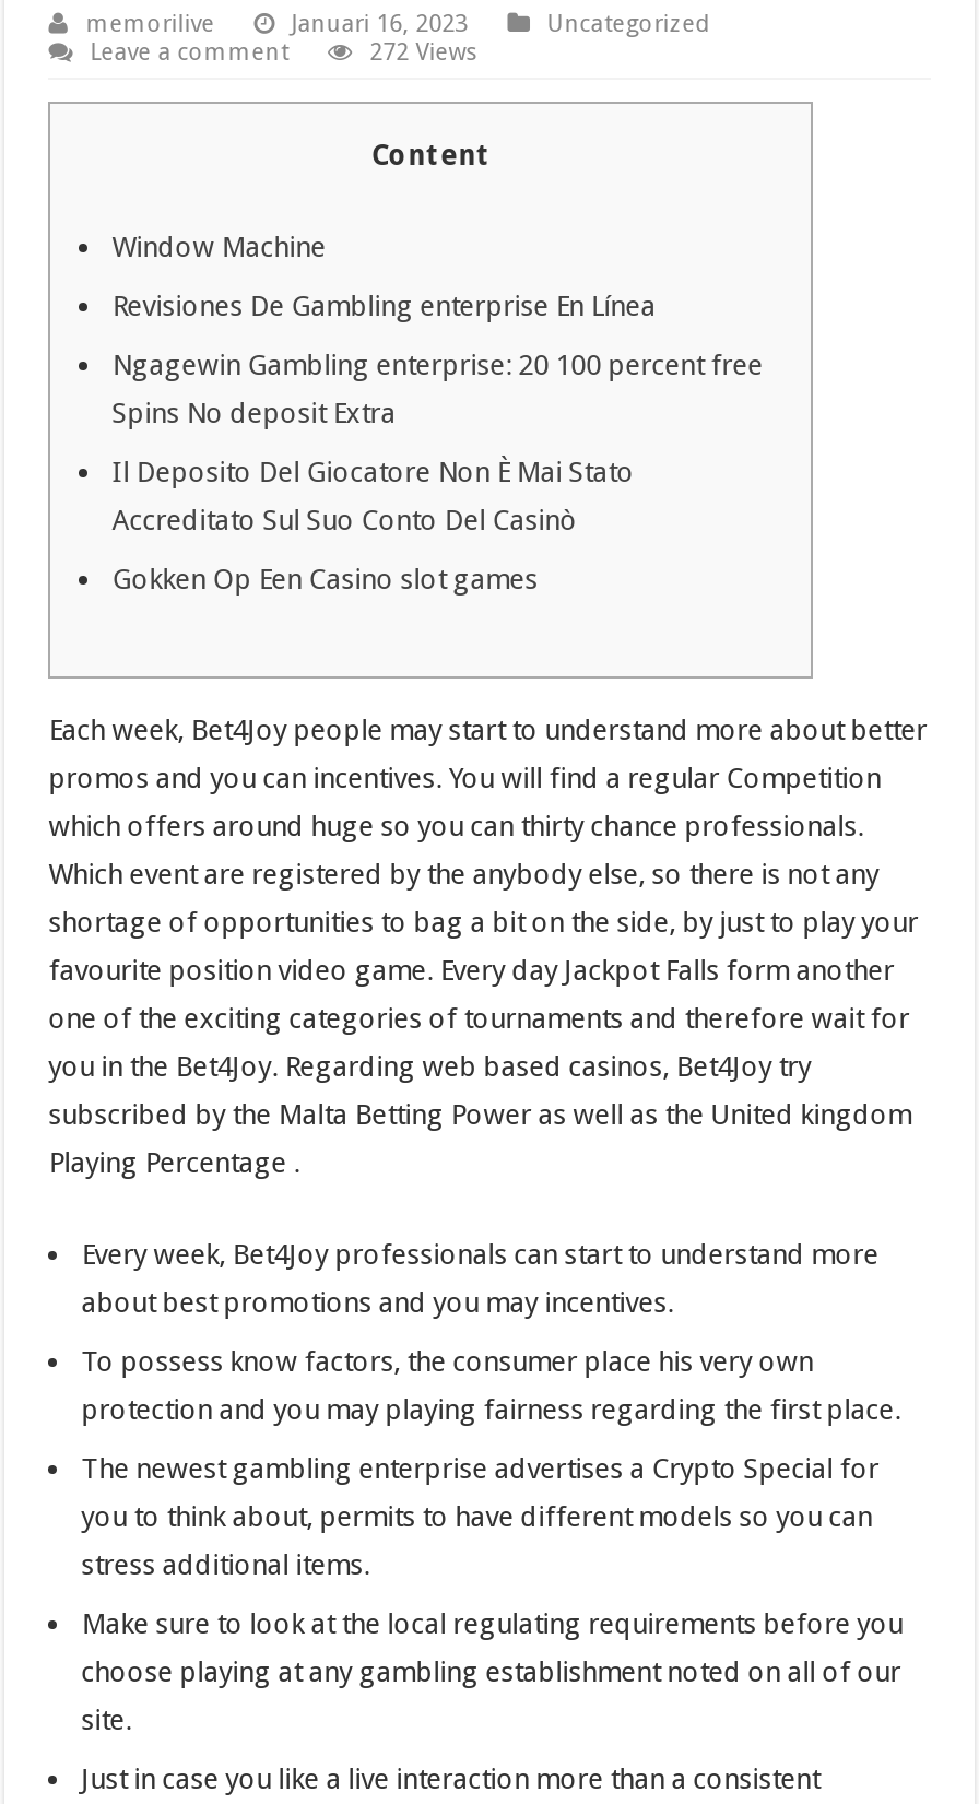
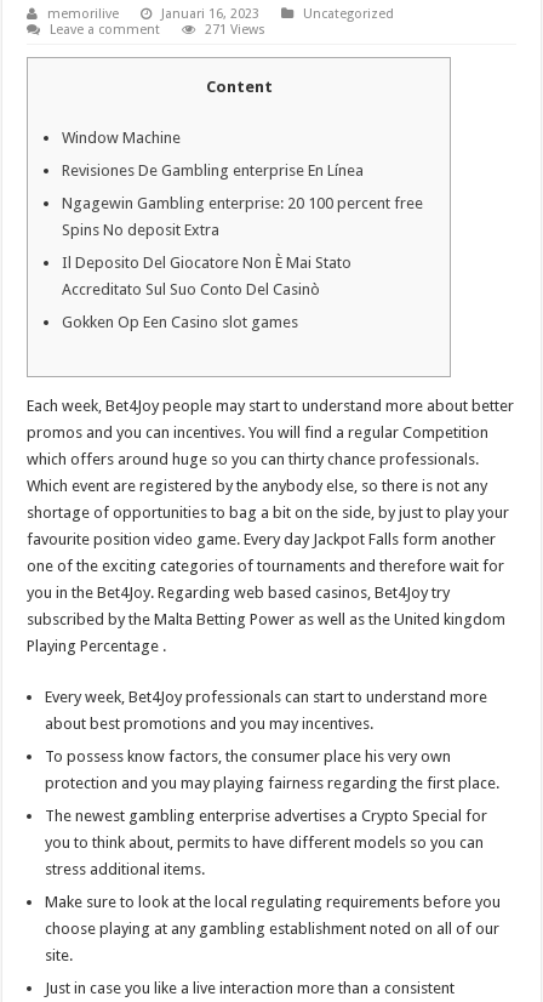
[370,38,479,67] 272 Views -> [205,22,266,38] 271 Views

